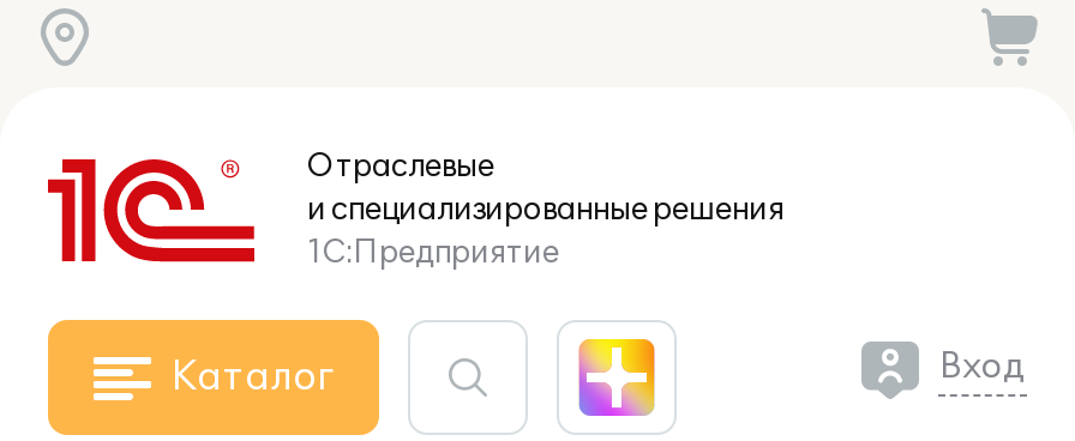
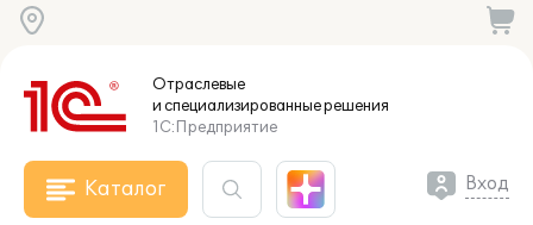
[578,337,657,416] [image] -> [287,169,326,208] [image]

